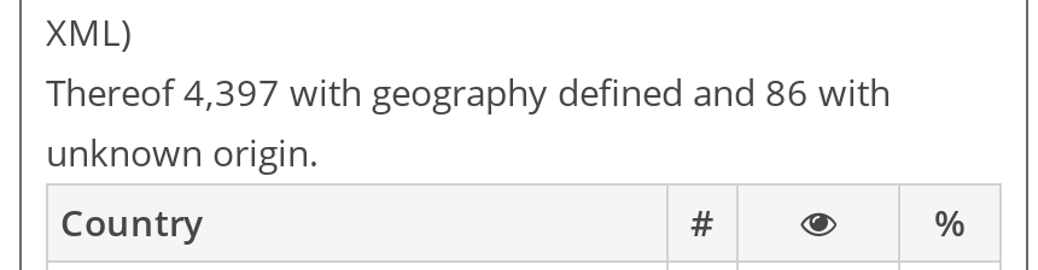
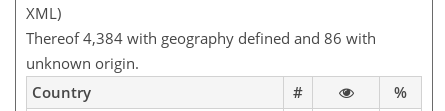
[46,68,891,116] Thereof 4,397 with geography defined and 86 with -> [26,28,376,48] Thereof 4,384 with geography defined and 86 with

